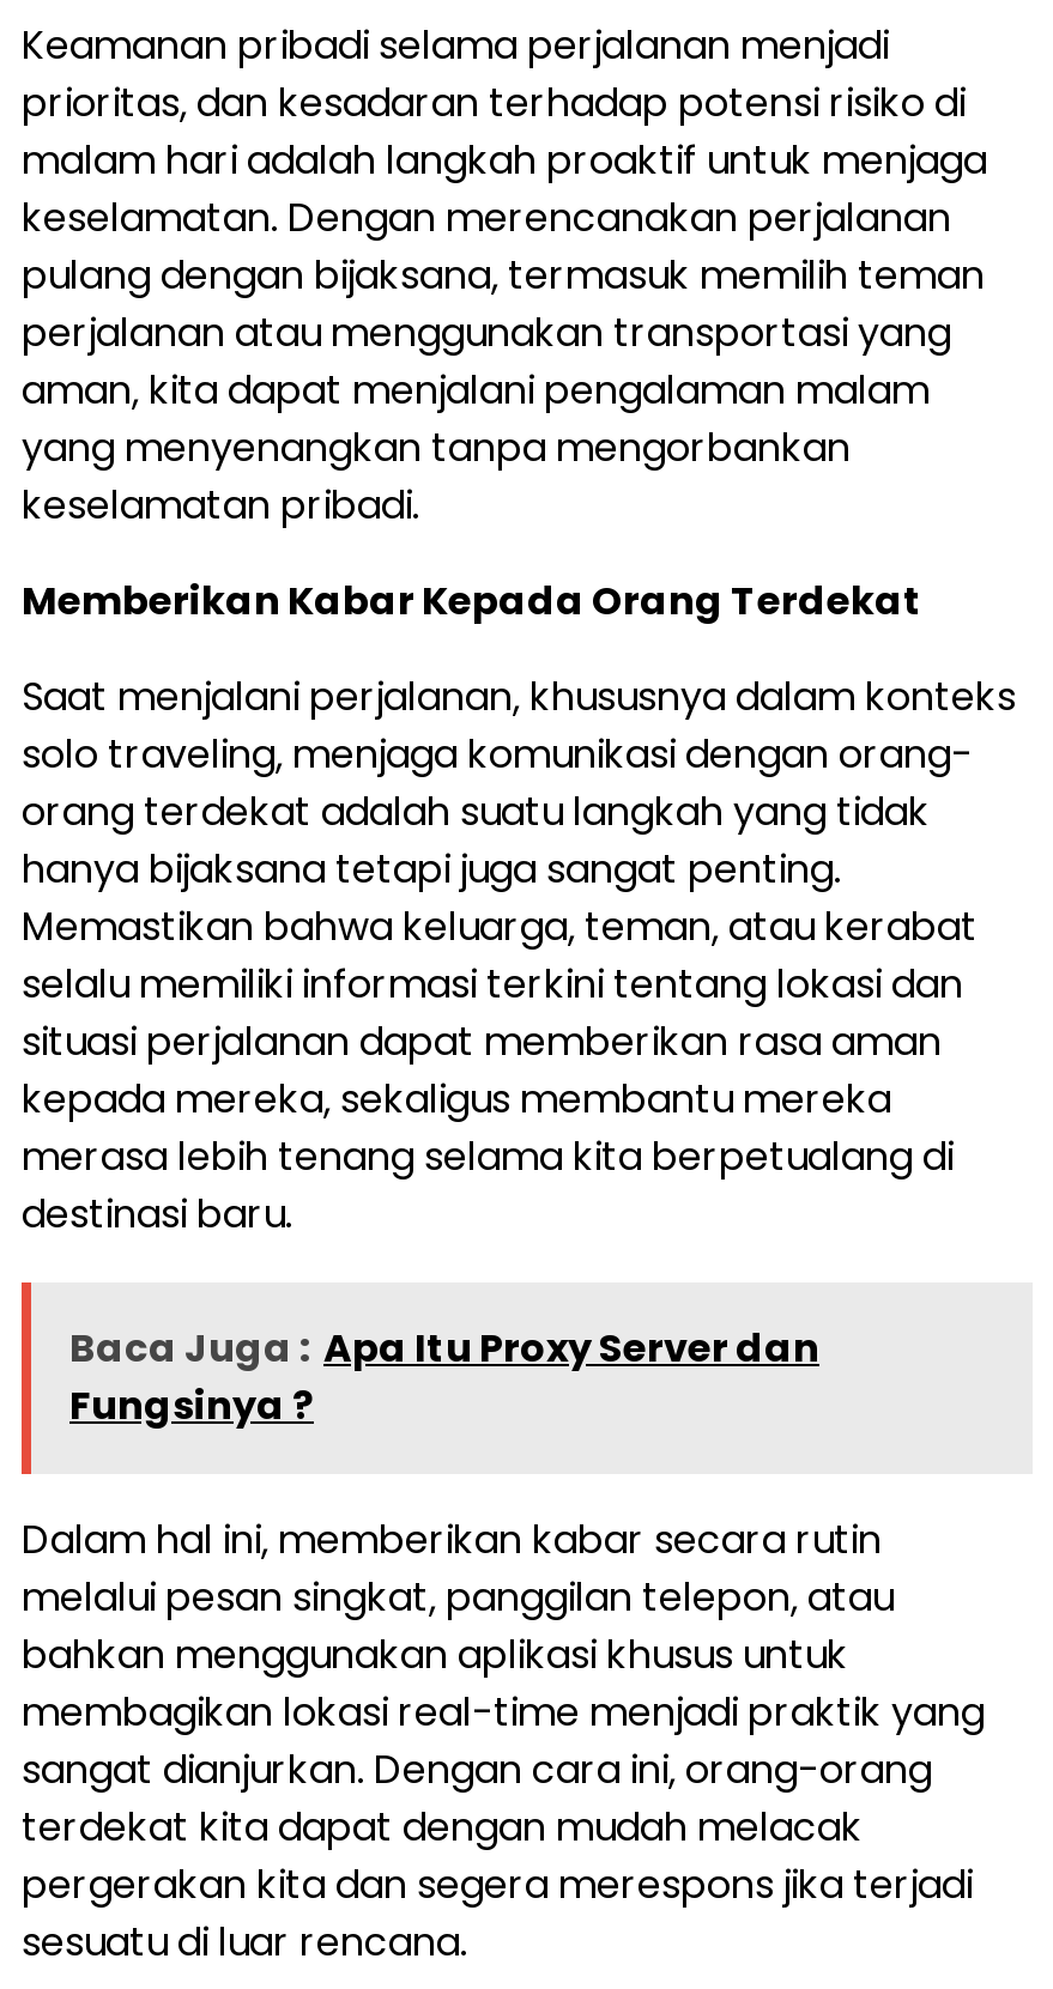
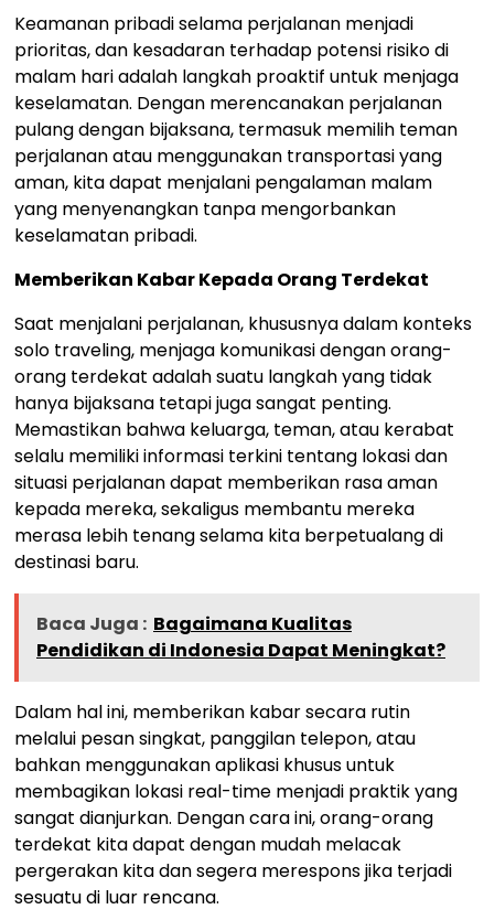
[69,1322,819,1434] Baca Juga : Apa Itu Proxy Server dan | Fungsinya ? -> [36,611,445,663] Baca Juga : Bagaimana Kualitas | Pendidikan di Indonesia Dapat Meningkat?

